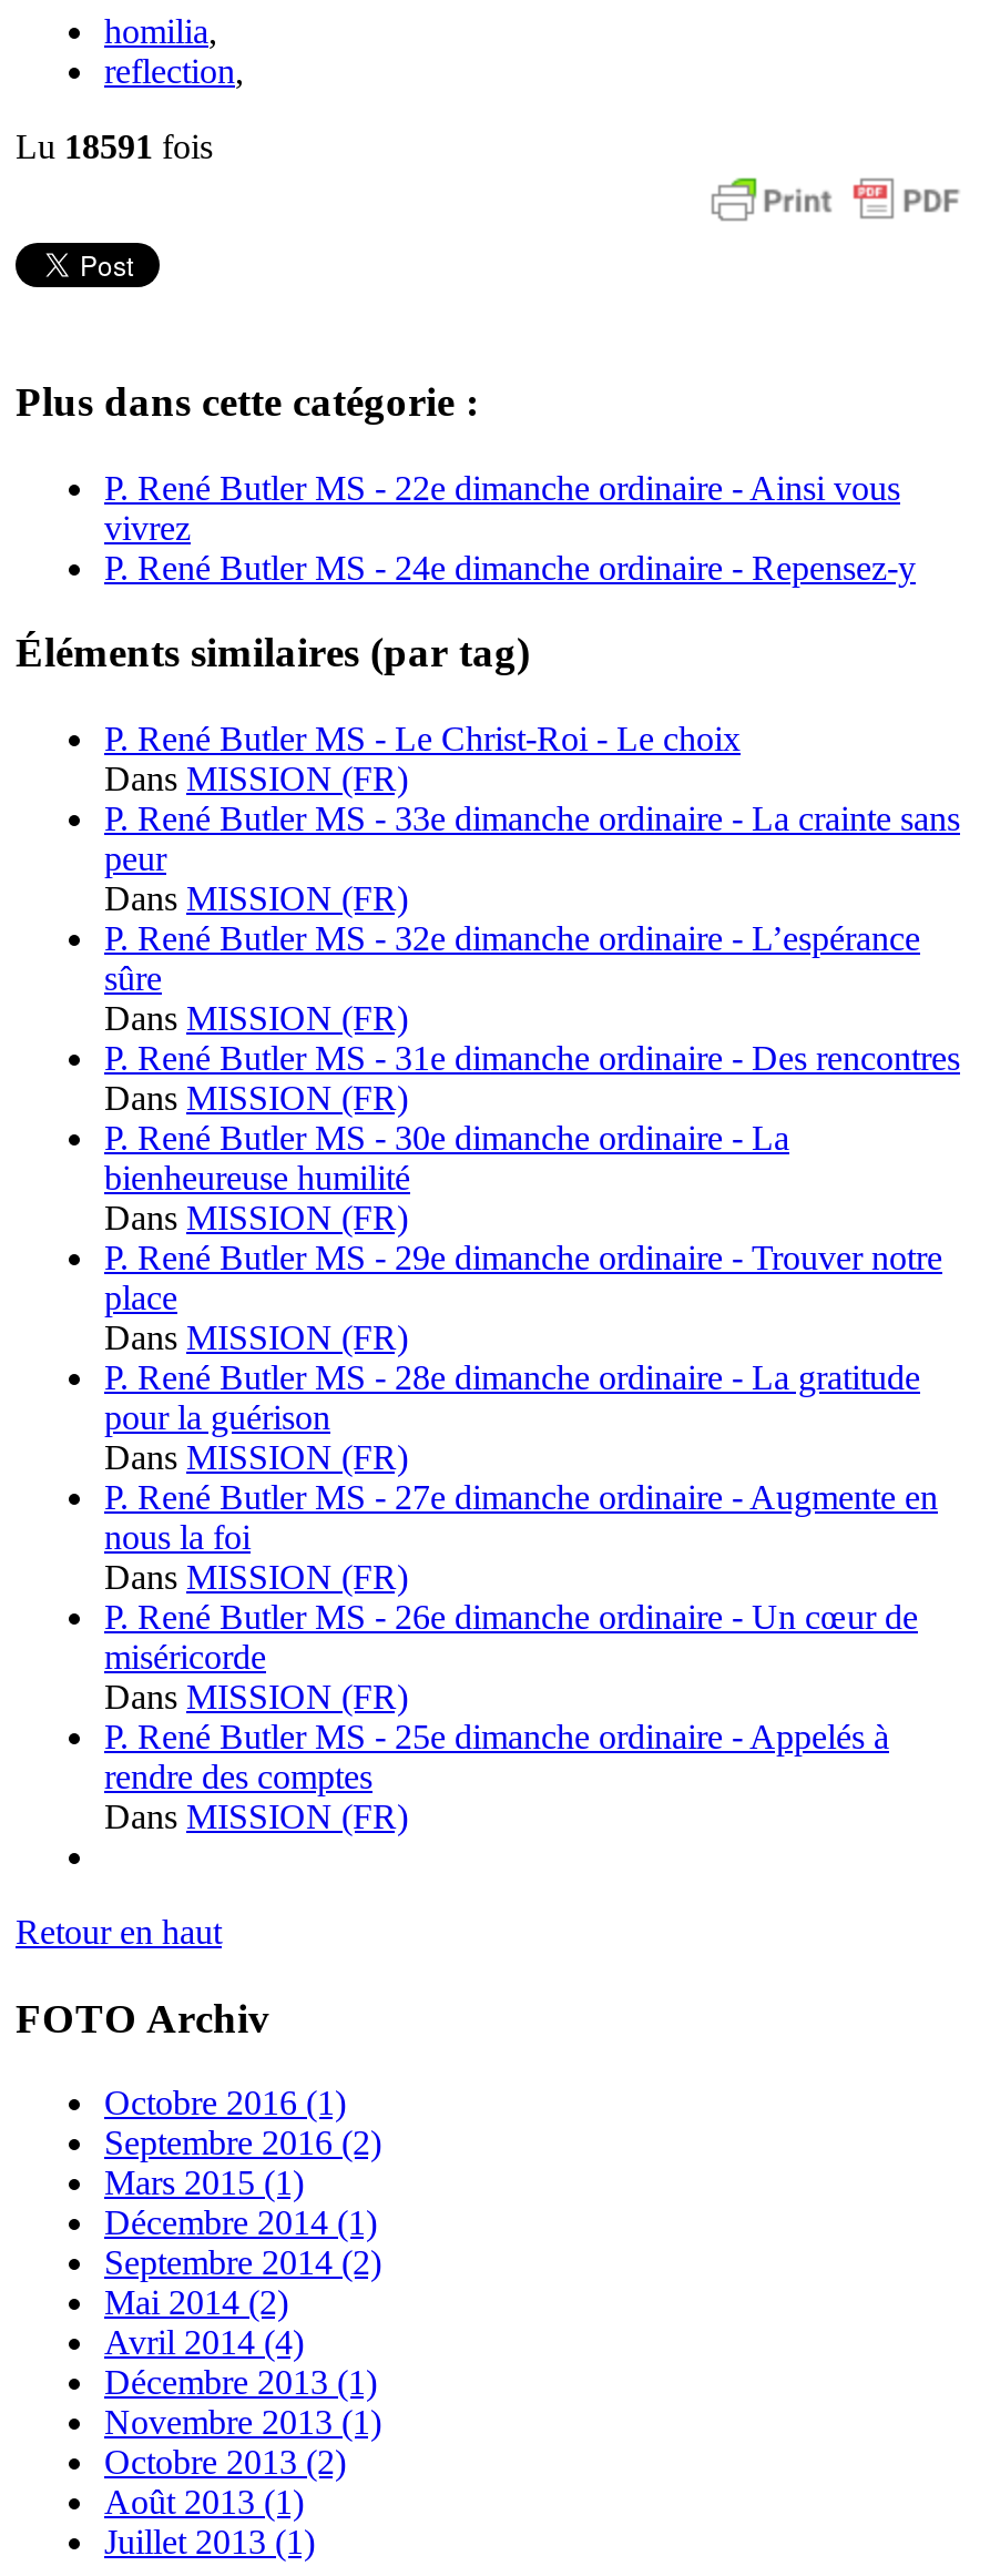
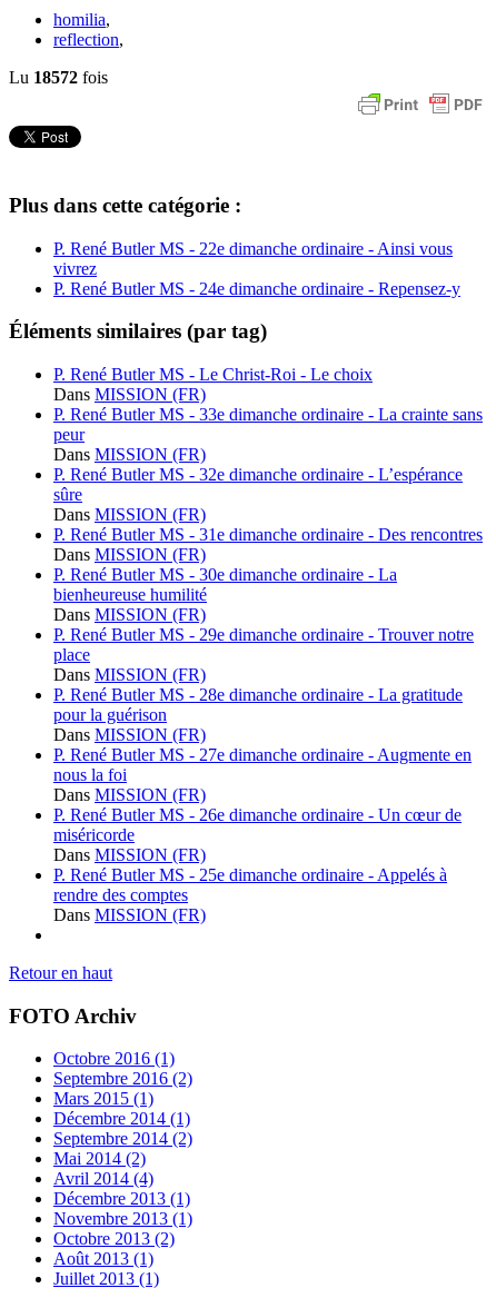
[16,128,213,165] Lu 18591 fois -> [9,68,108,87] Lu 18572 fois

